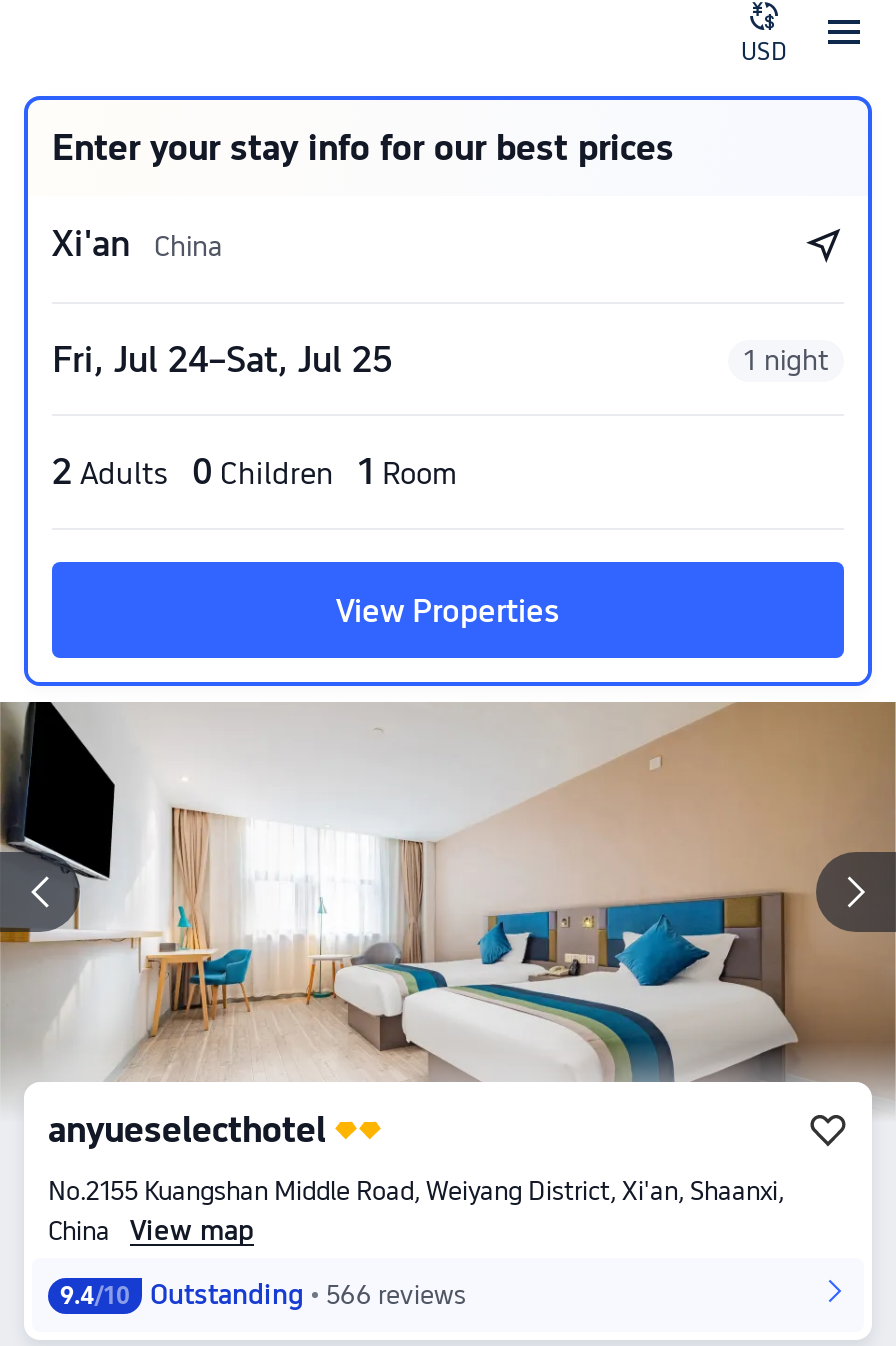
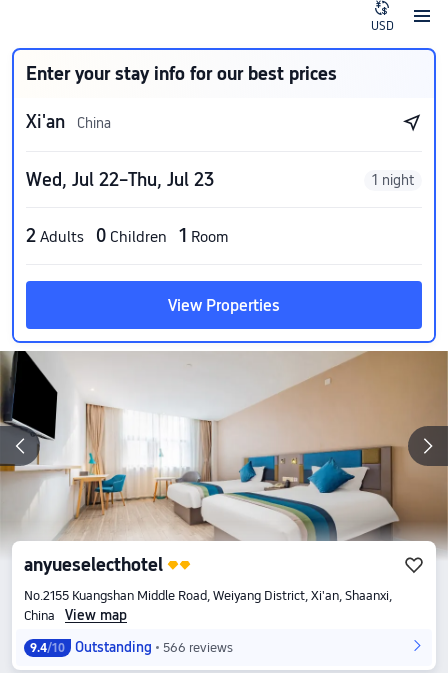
[52,338,392,380] Fri, Jul 24–Sat, Jul 25 -> [26,169,214,190] Wed, Jul 22–Thu, Jul 23

